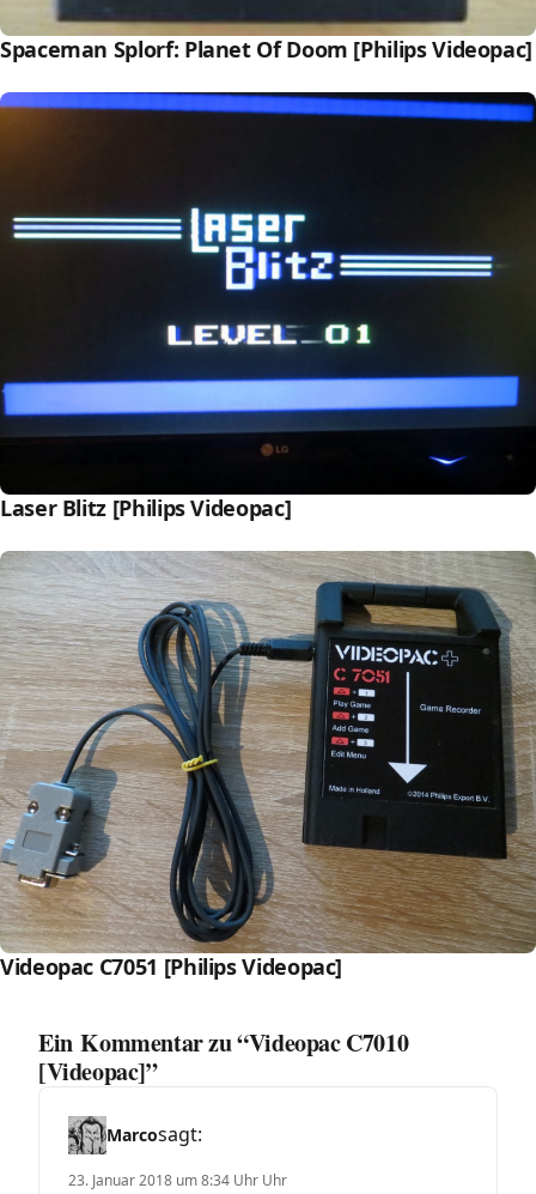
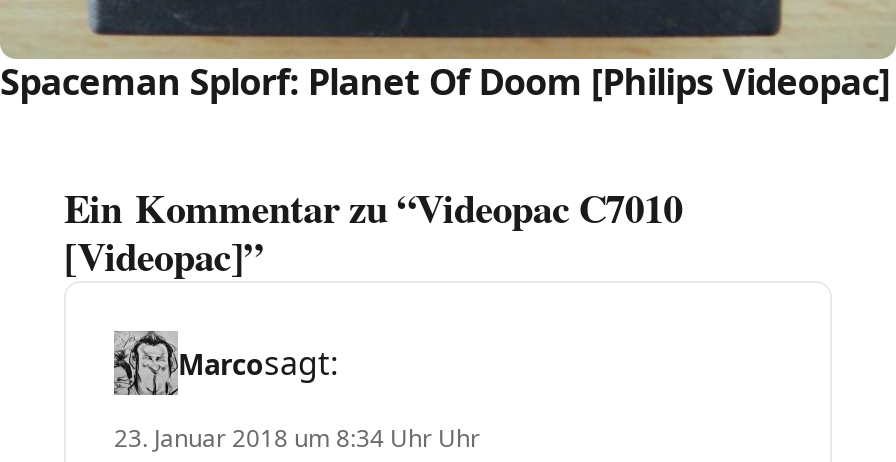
[0,91,532,522] [image] | Laser Blitz [Philips Videopac] -> none
[0,550,532,981] [image] | Videopac C7051 [Philips Videopac] -> none

